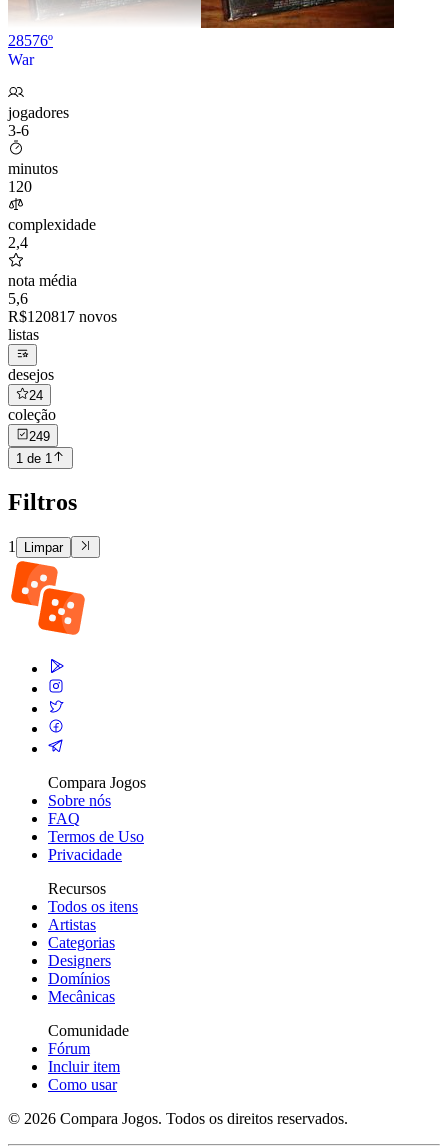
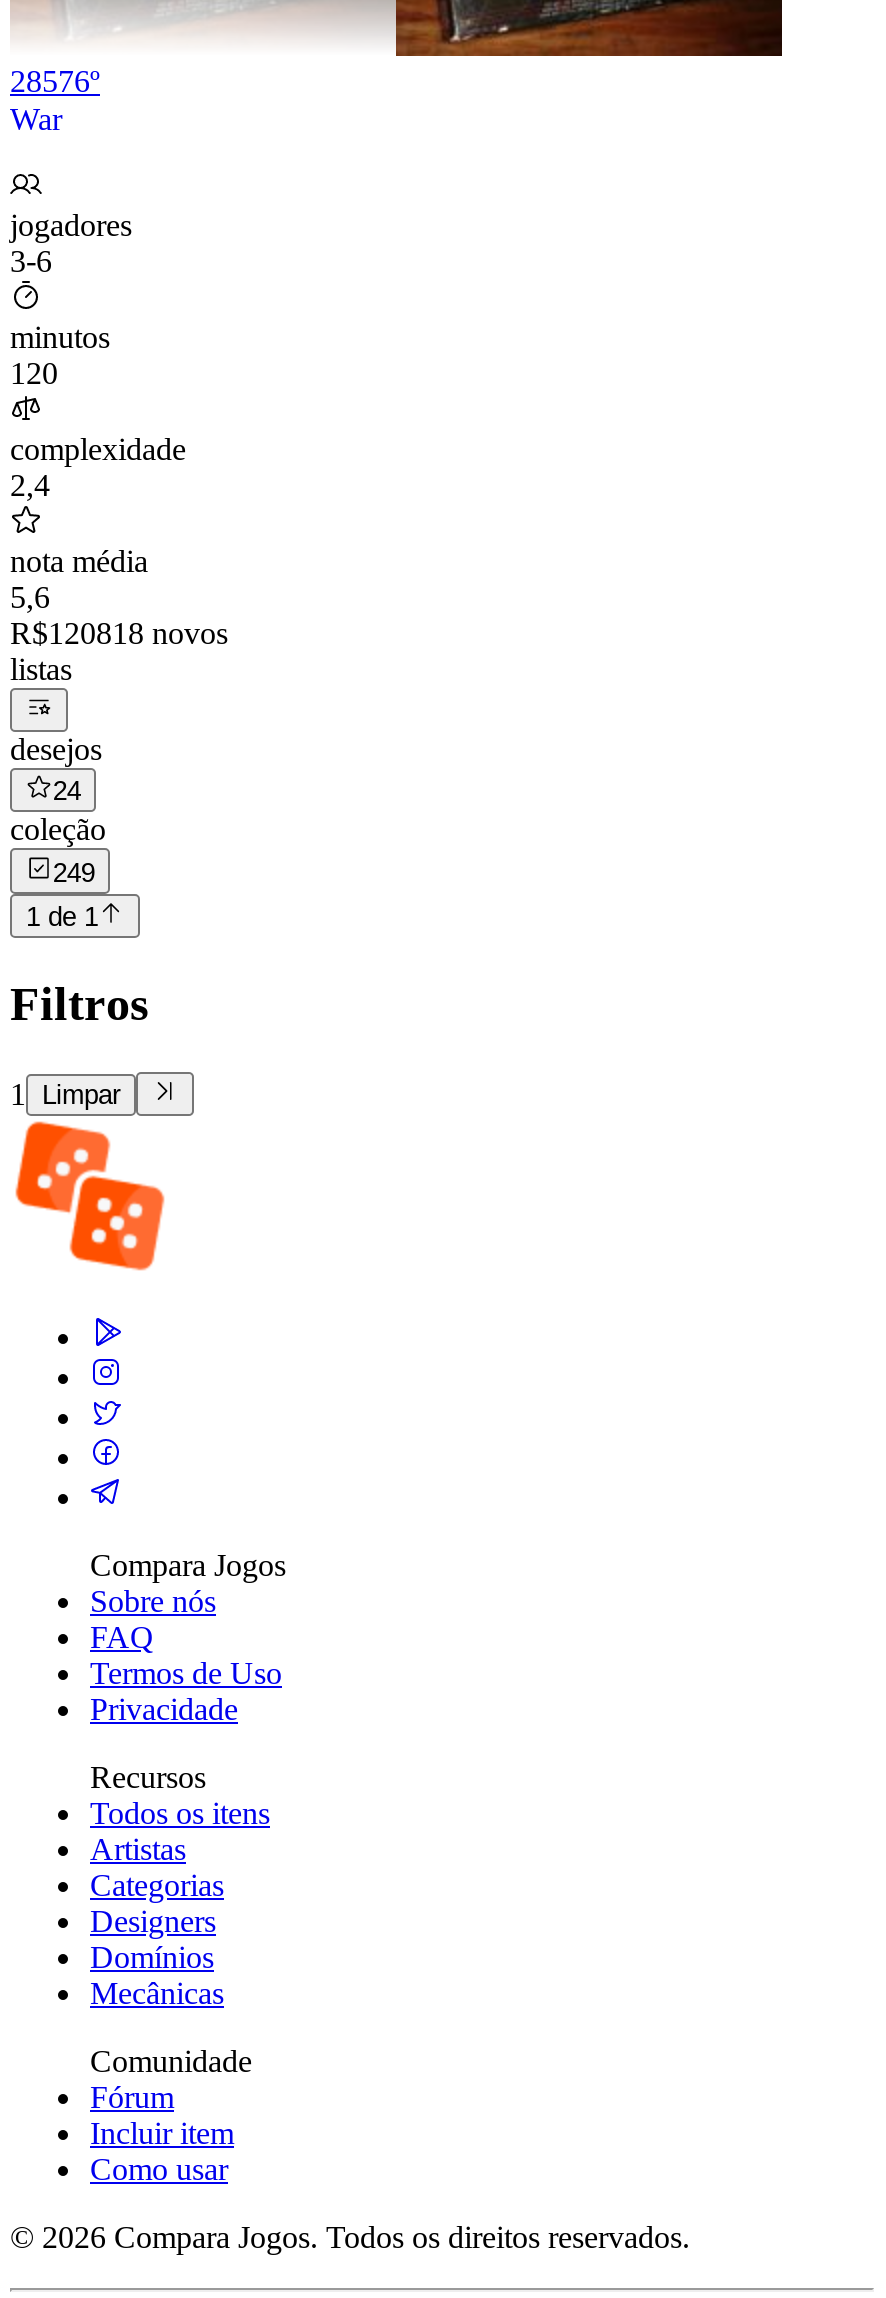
[8,308,117,325] R$12081 7 novos -> [10,615,228,649] R$12081 8 novos

